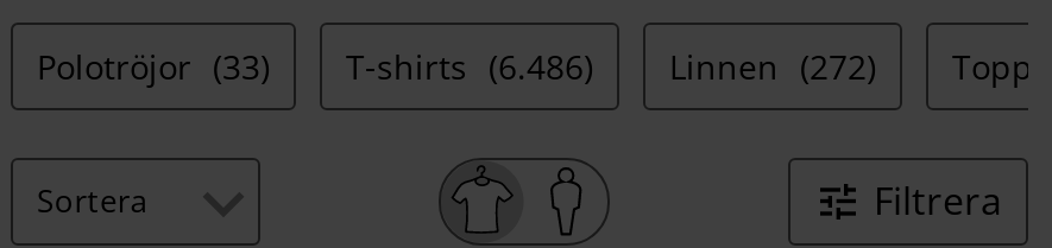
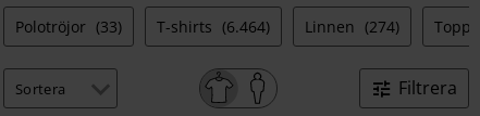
[346,43,593,88] T-shirts (6.486) -> [157,16,270,37] T-shirts (6.464)
[669,43,876,88] Linnen (272) -> [305,16,399,37] Linnen (274)

